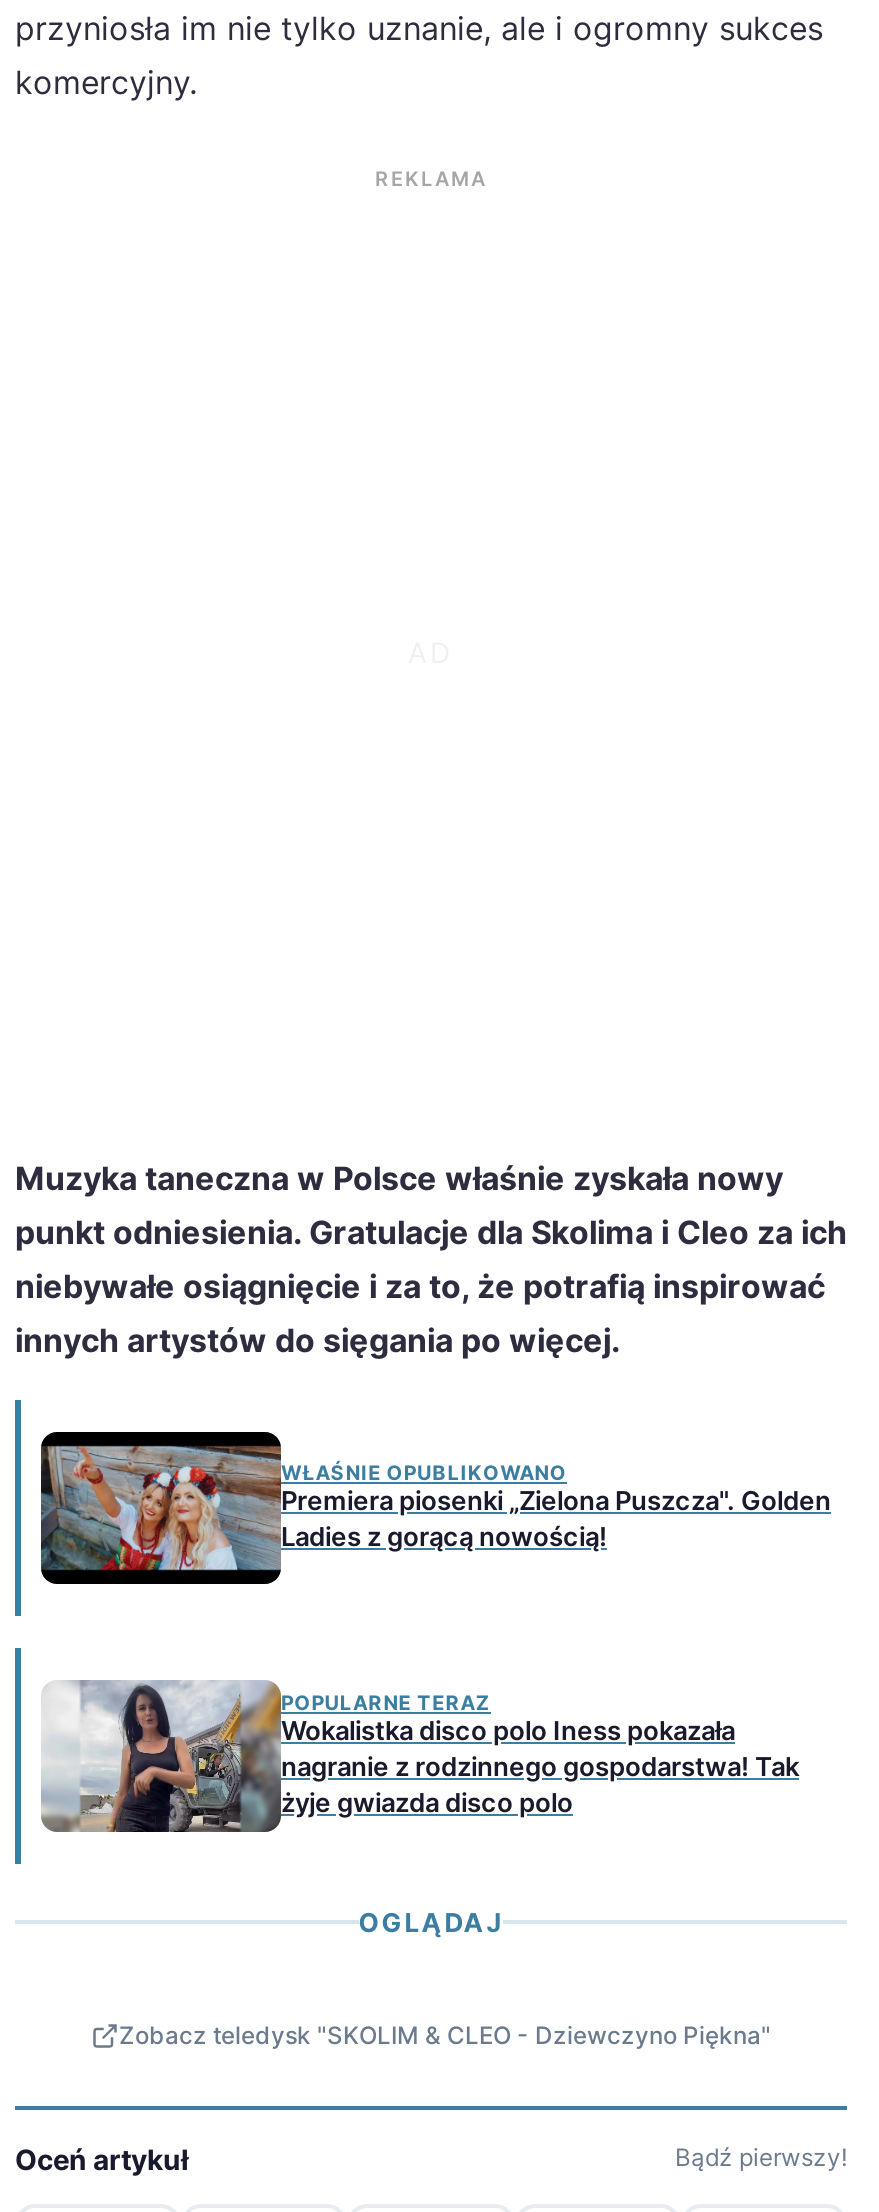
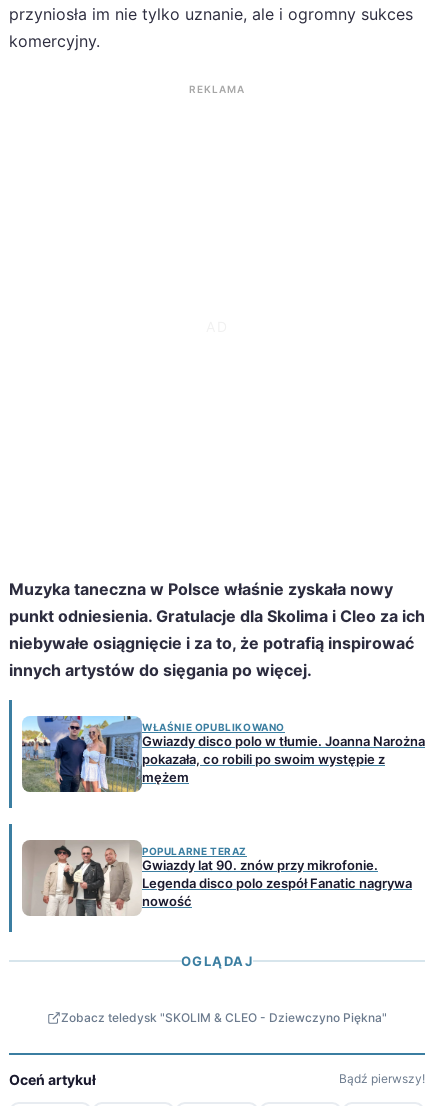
[39,1430,831,1586] [image] | Premiera piosenki „Zielona Puszcza". Golden | Ladies z gorącą nowością! -> [21,715,425,793] [image] | Gwiazdy disco polo w tłumie. Joanna Narożna | pokazała, co robili po swoim występie z | mężem
[43,1680,799,1834] [image] | Wokalistka disco polo Iness pokazała | nagranie z rodzinnego gospodarstwa! Tak | żyje gwiazda disco polo -> [22,840,412,917] [image] | Gwiazdy lat 90. znów przy mikrofonie. | Legenda disco polo zespół Fanatic nagrywa | nowość

